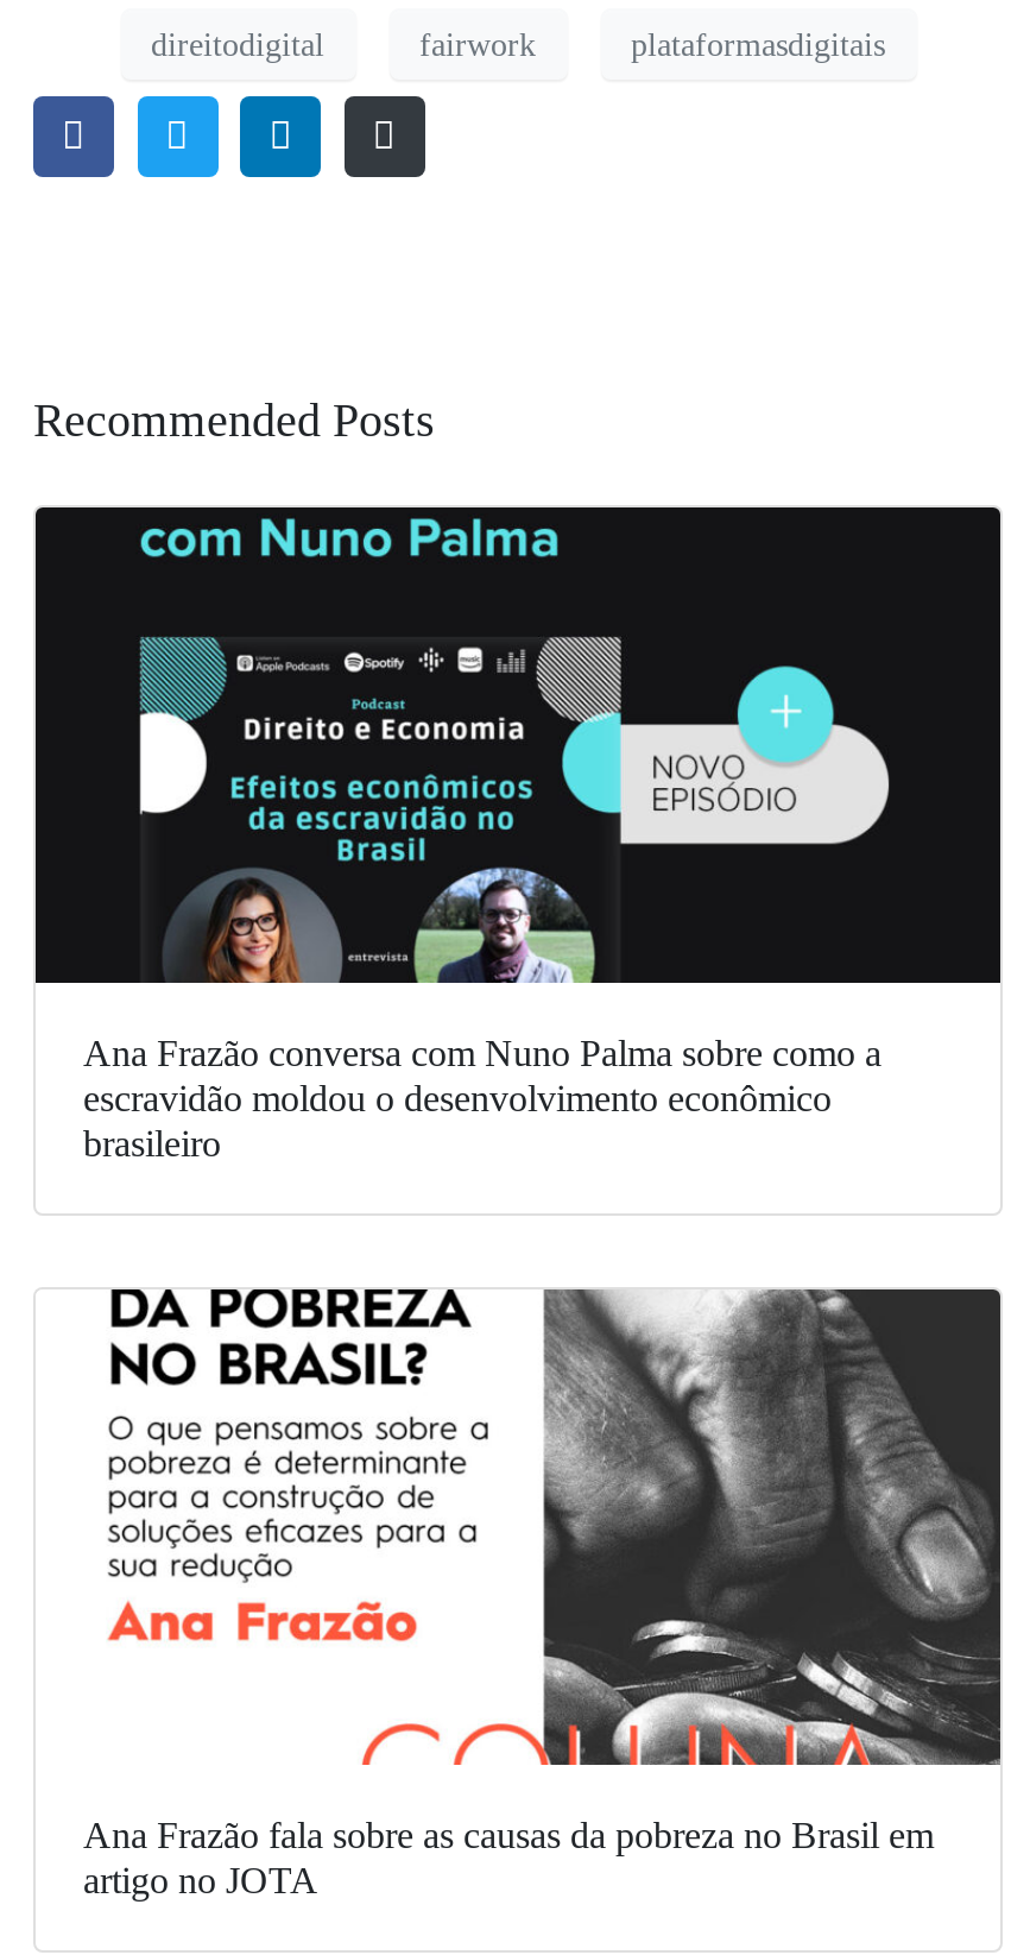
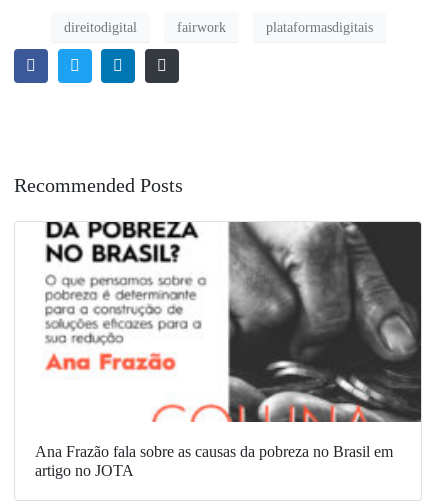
[33,505,998,1163] [image] | Ana Frazão conversa com Nuno Palma sobre como a | escravidão moldou o desenvolvimento econômico | brasileiro -> none

